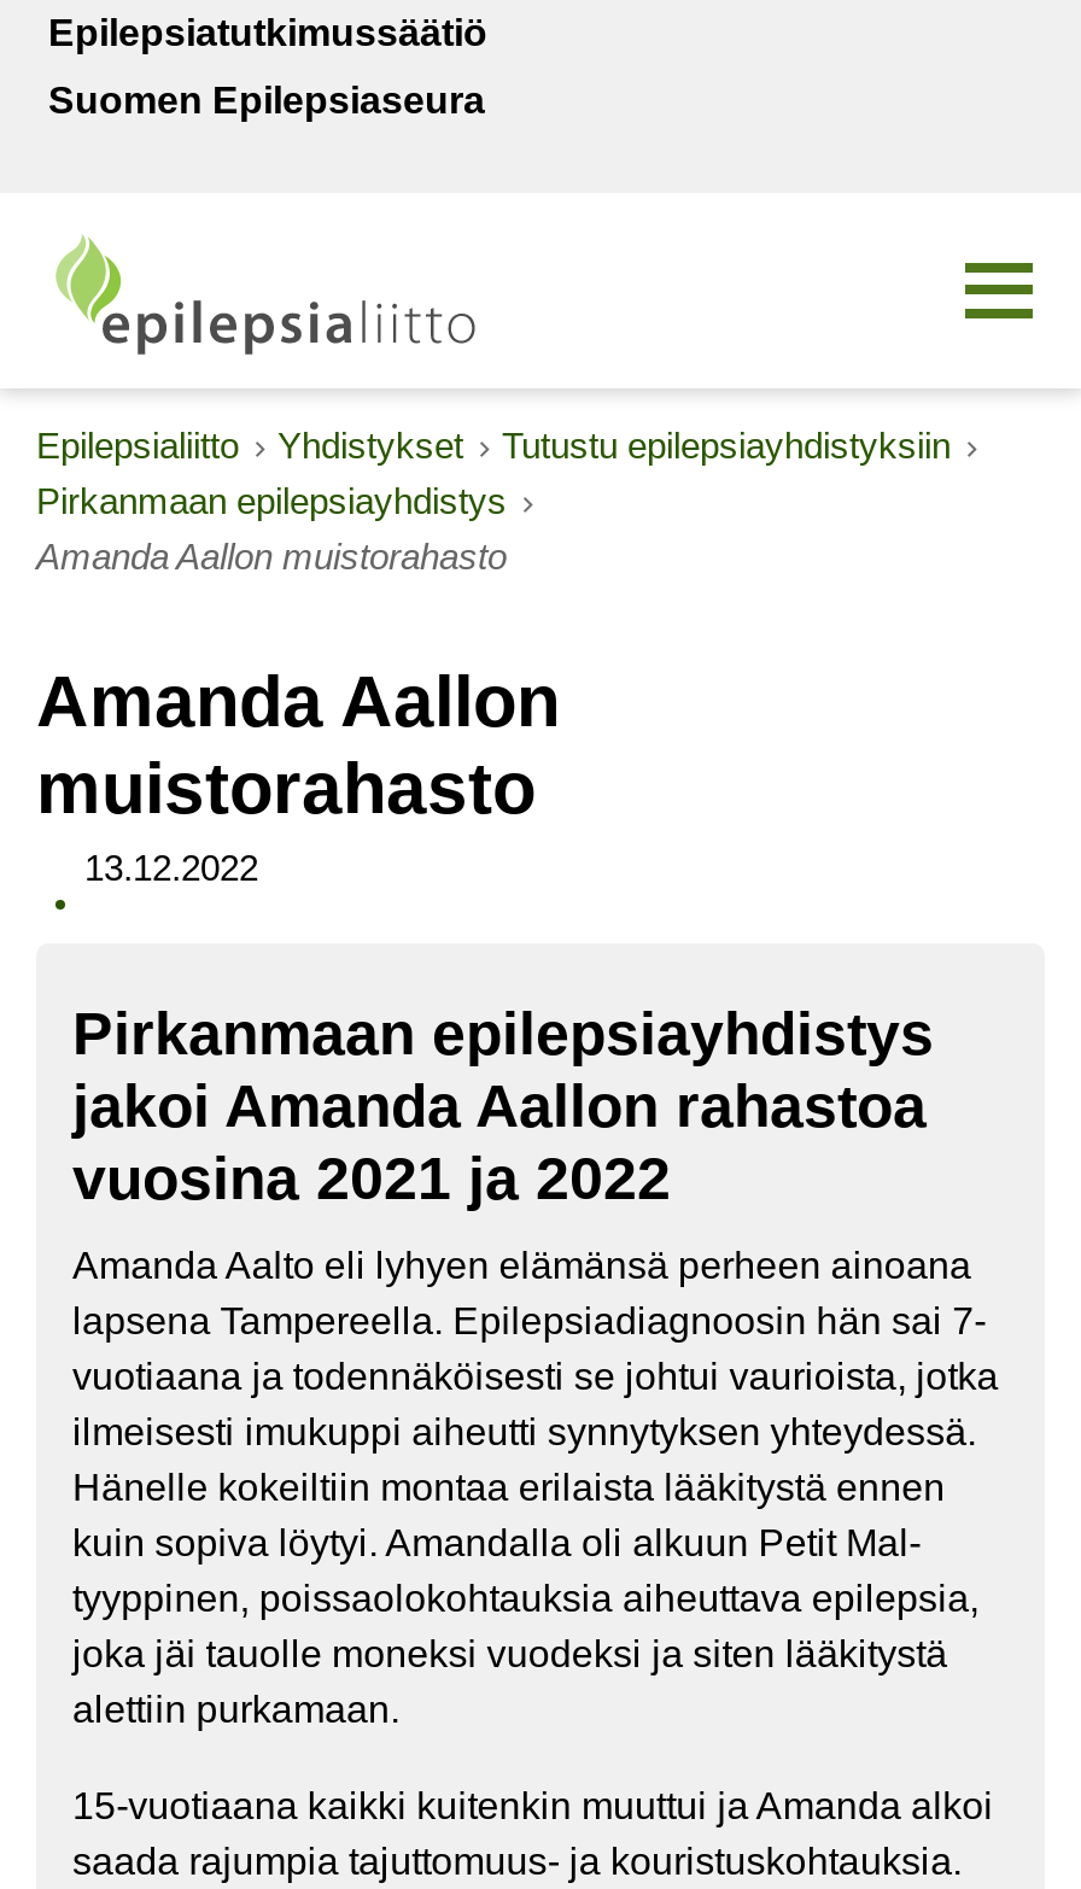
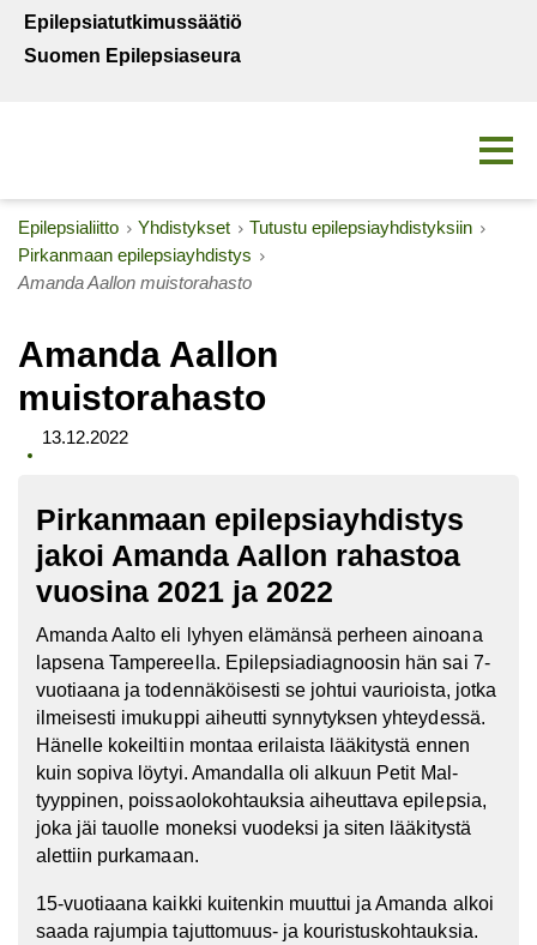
[53,236,478,357] [image] -> none

